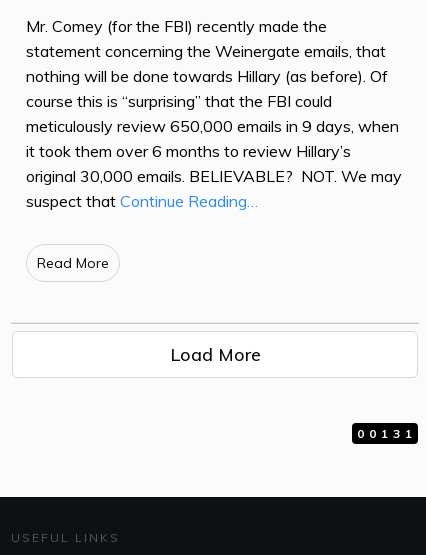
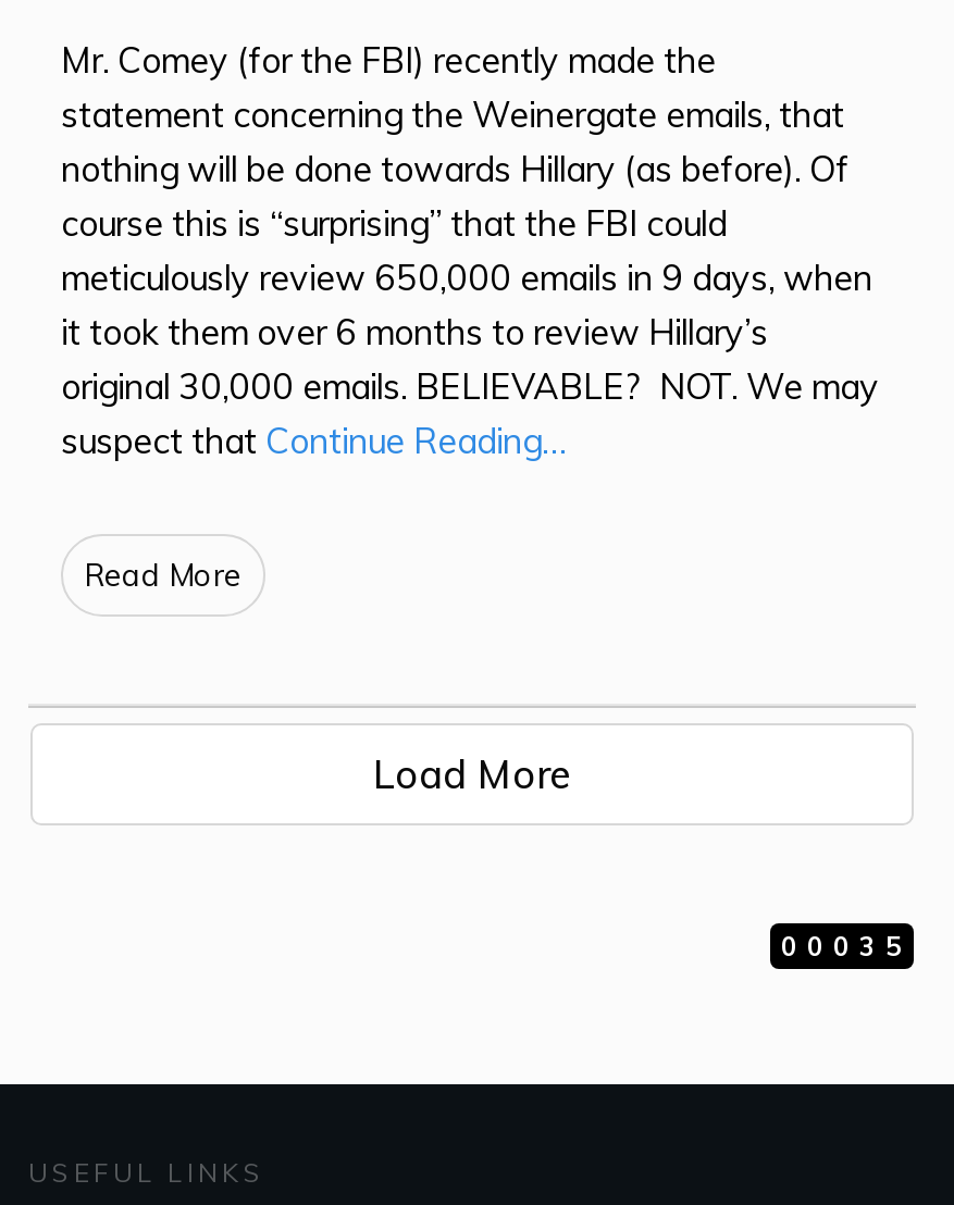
[357,426,417,441] 00131 -> [781,930,912,962] 00035

